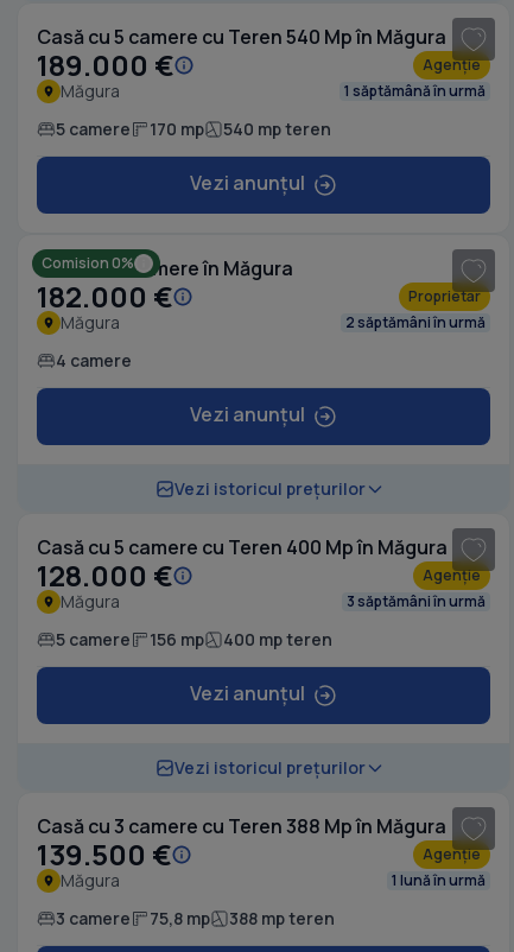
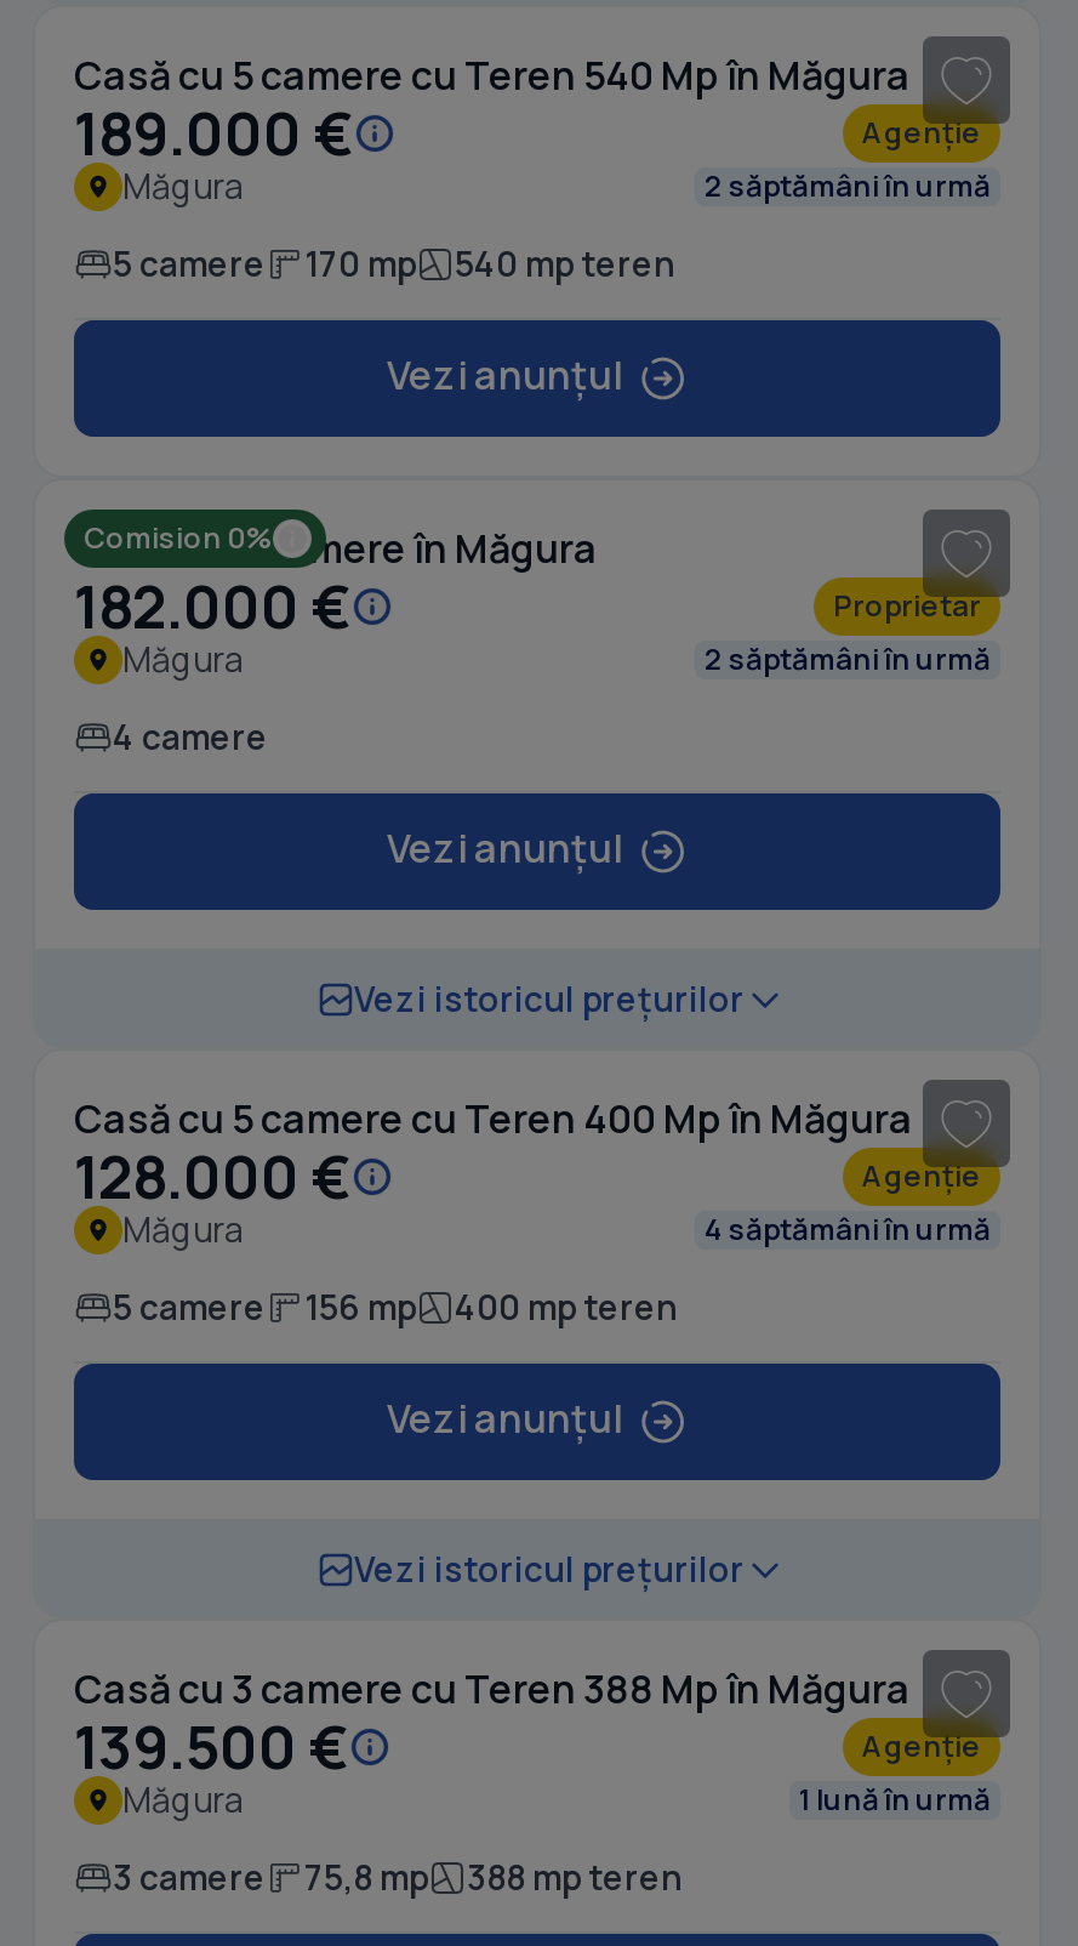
[344,81,486,101] 1 săptămână în urmă -> [705,165,991,206] 2 săptămâni în urmă
[347,591,486,611] 3 săptămâni în urmă -> [705,1208,991,1250] 4 săptămâni în urmă

